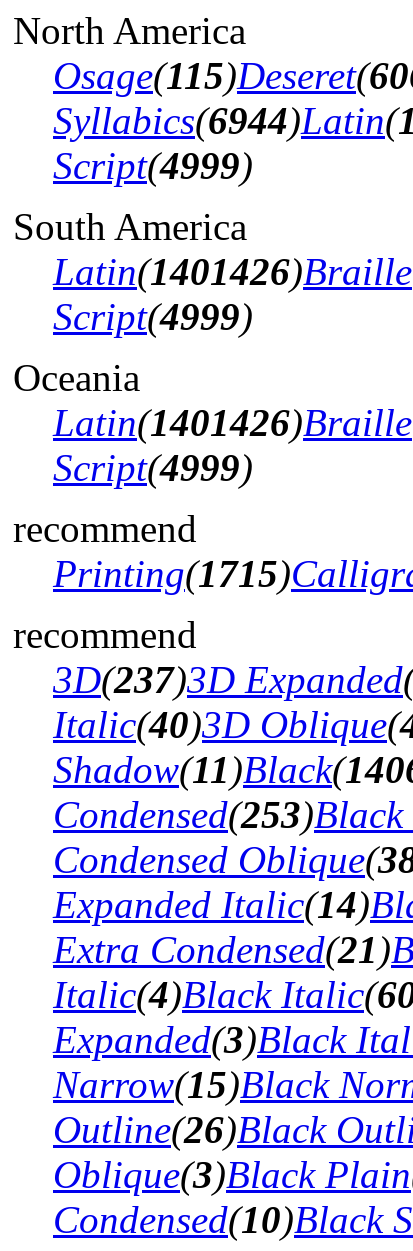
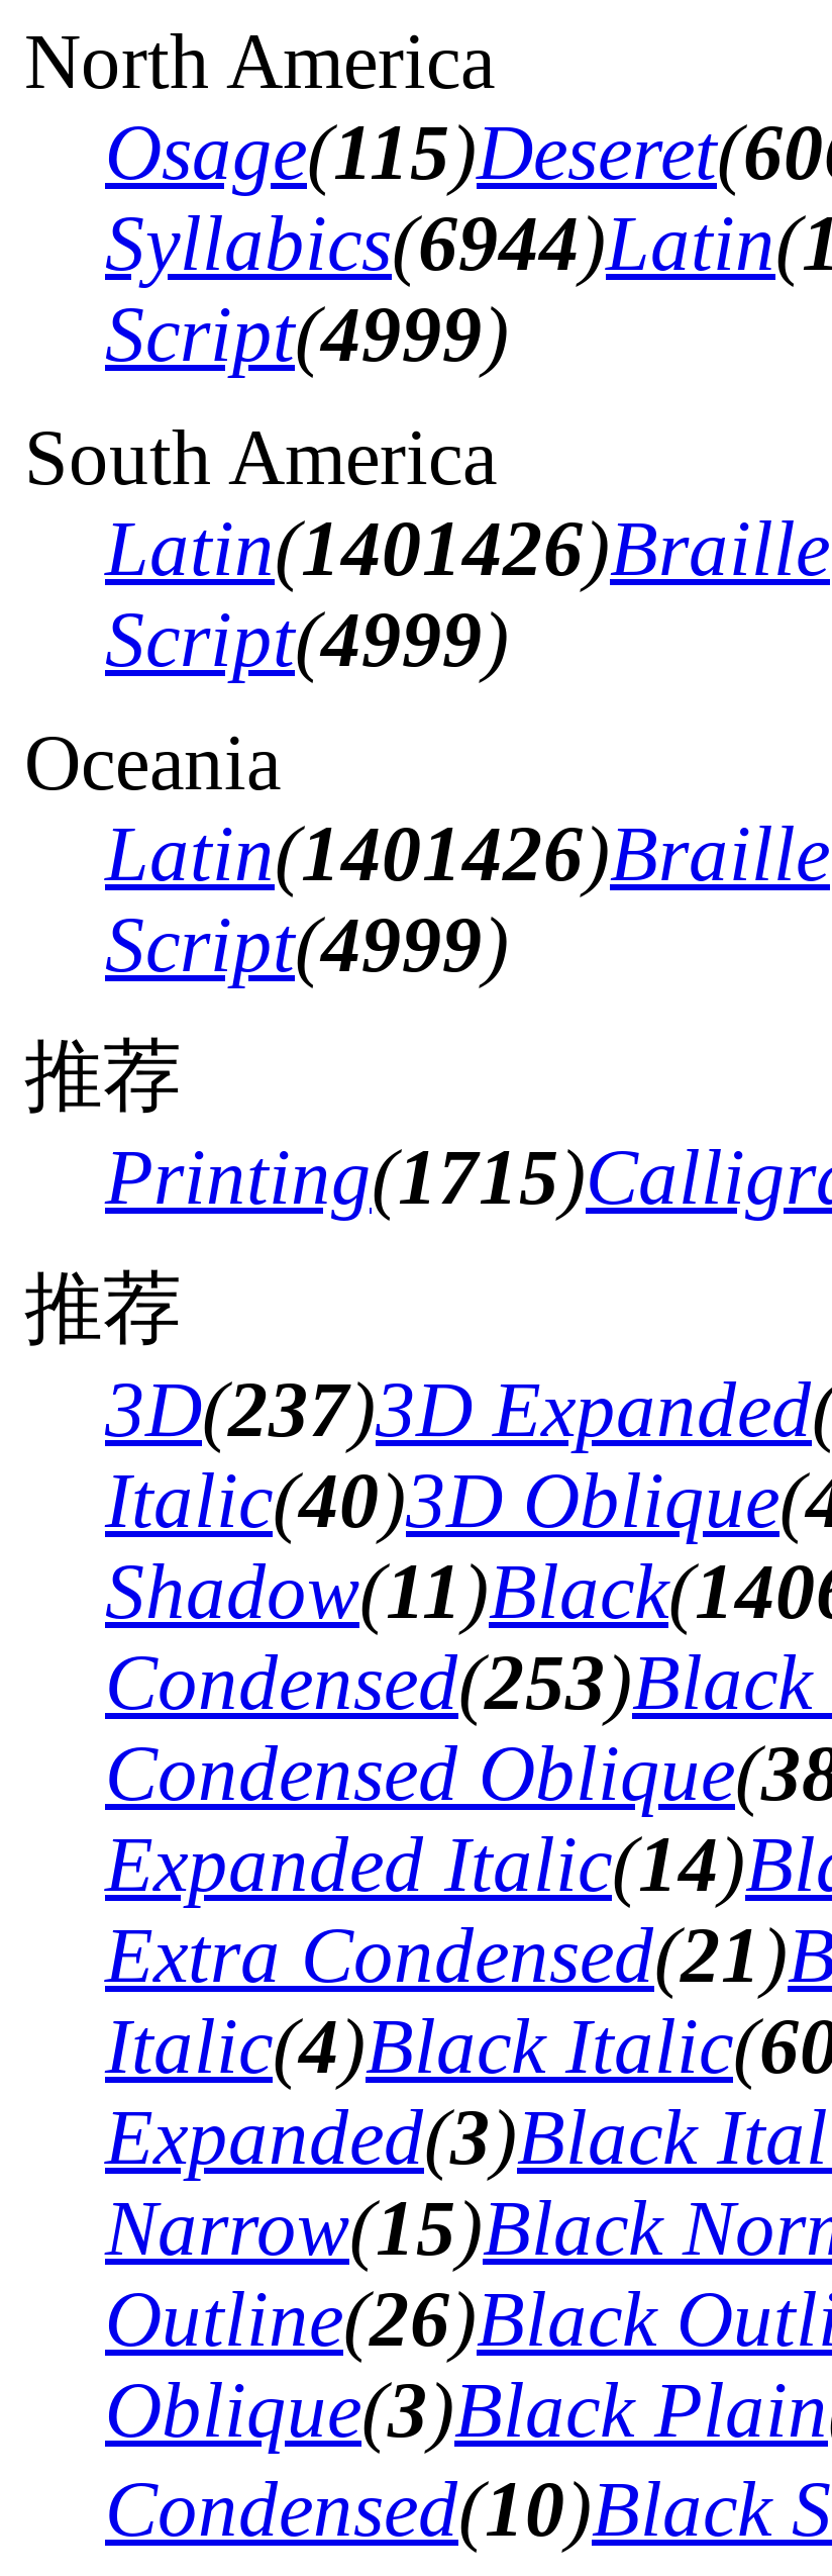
[13,507,197,550] recommend -> [24,1032,182,1119] 推荐
[13,613,197,656] recommend -> [24,1264,182,1351] 推荐

